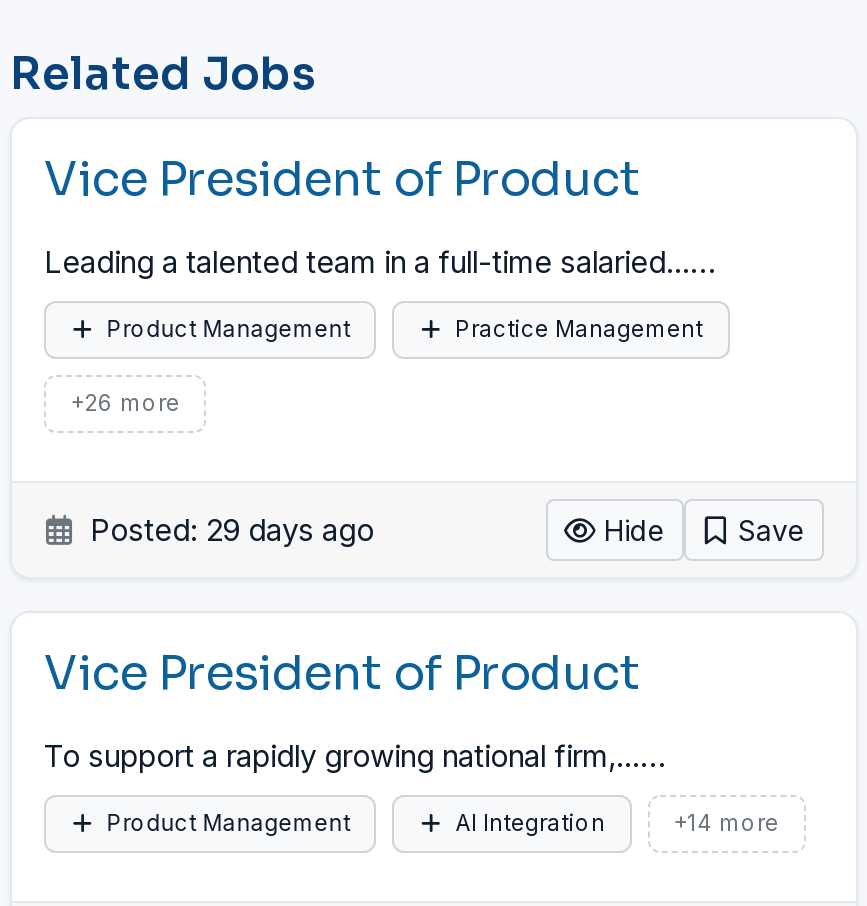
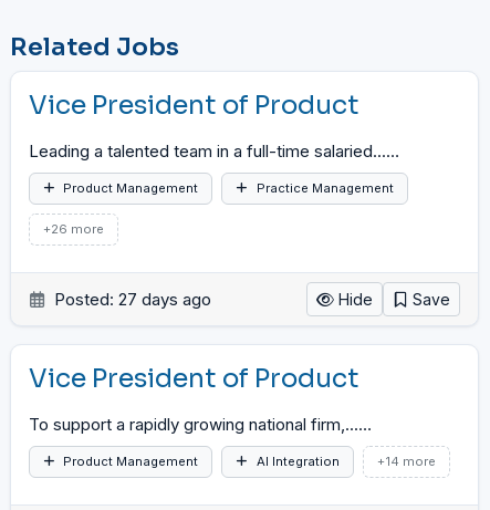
[82,511,374,549] Posted: 29 days ago -> [50,289,211,310] Posted: 27 days ago

